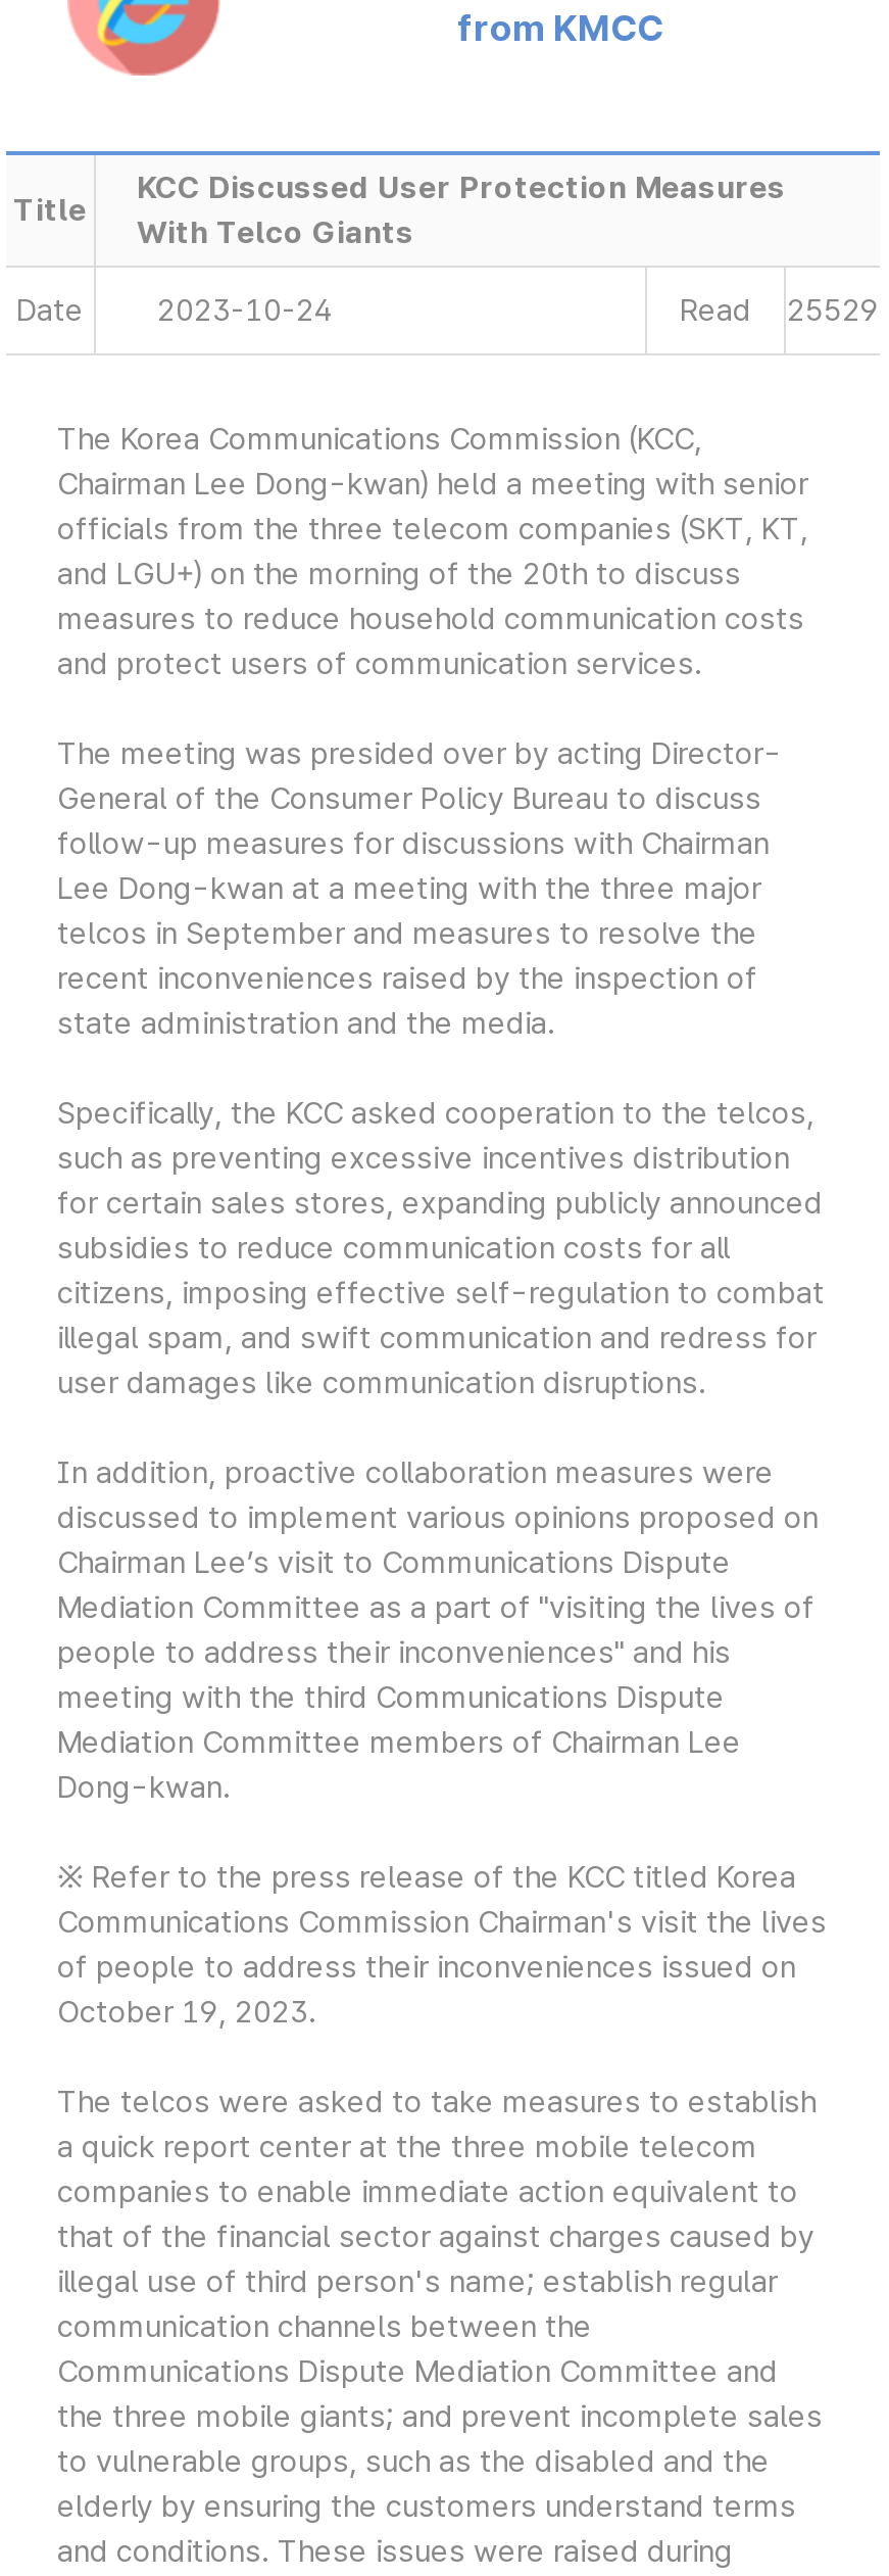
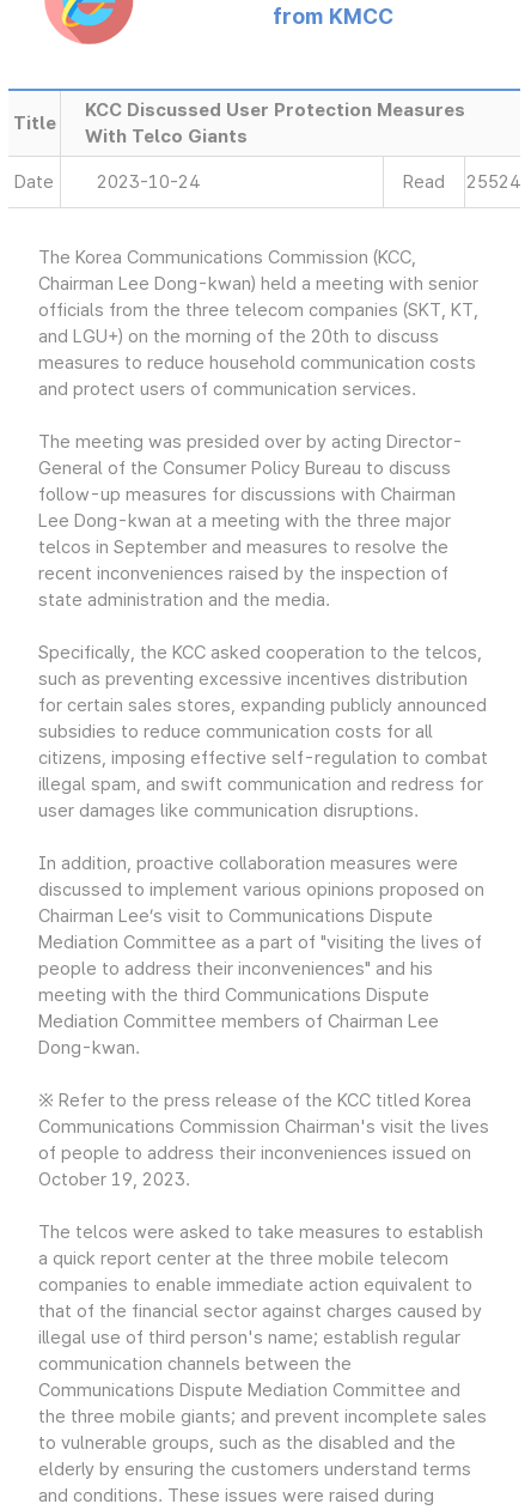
[680,292,879,329] Read 25529 -> [403,171,520,193] Read 25524

